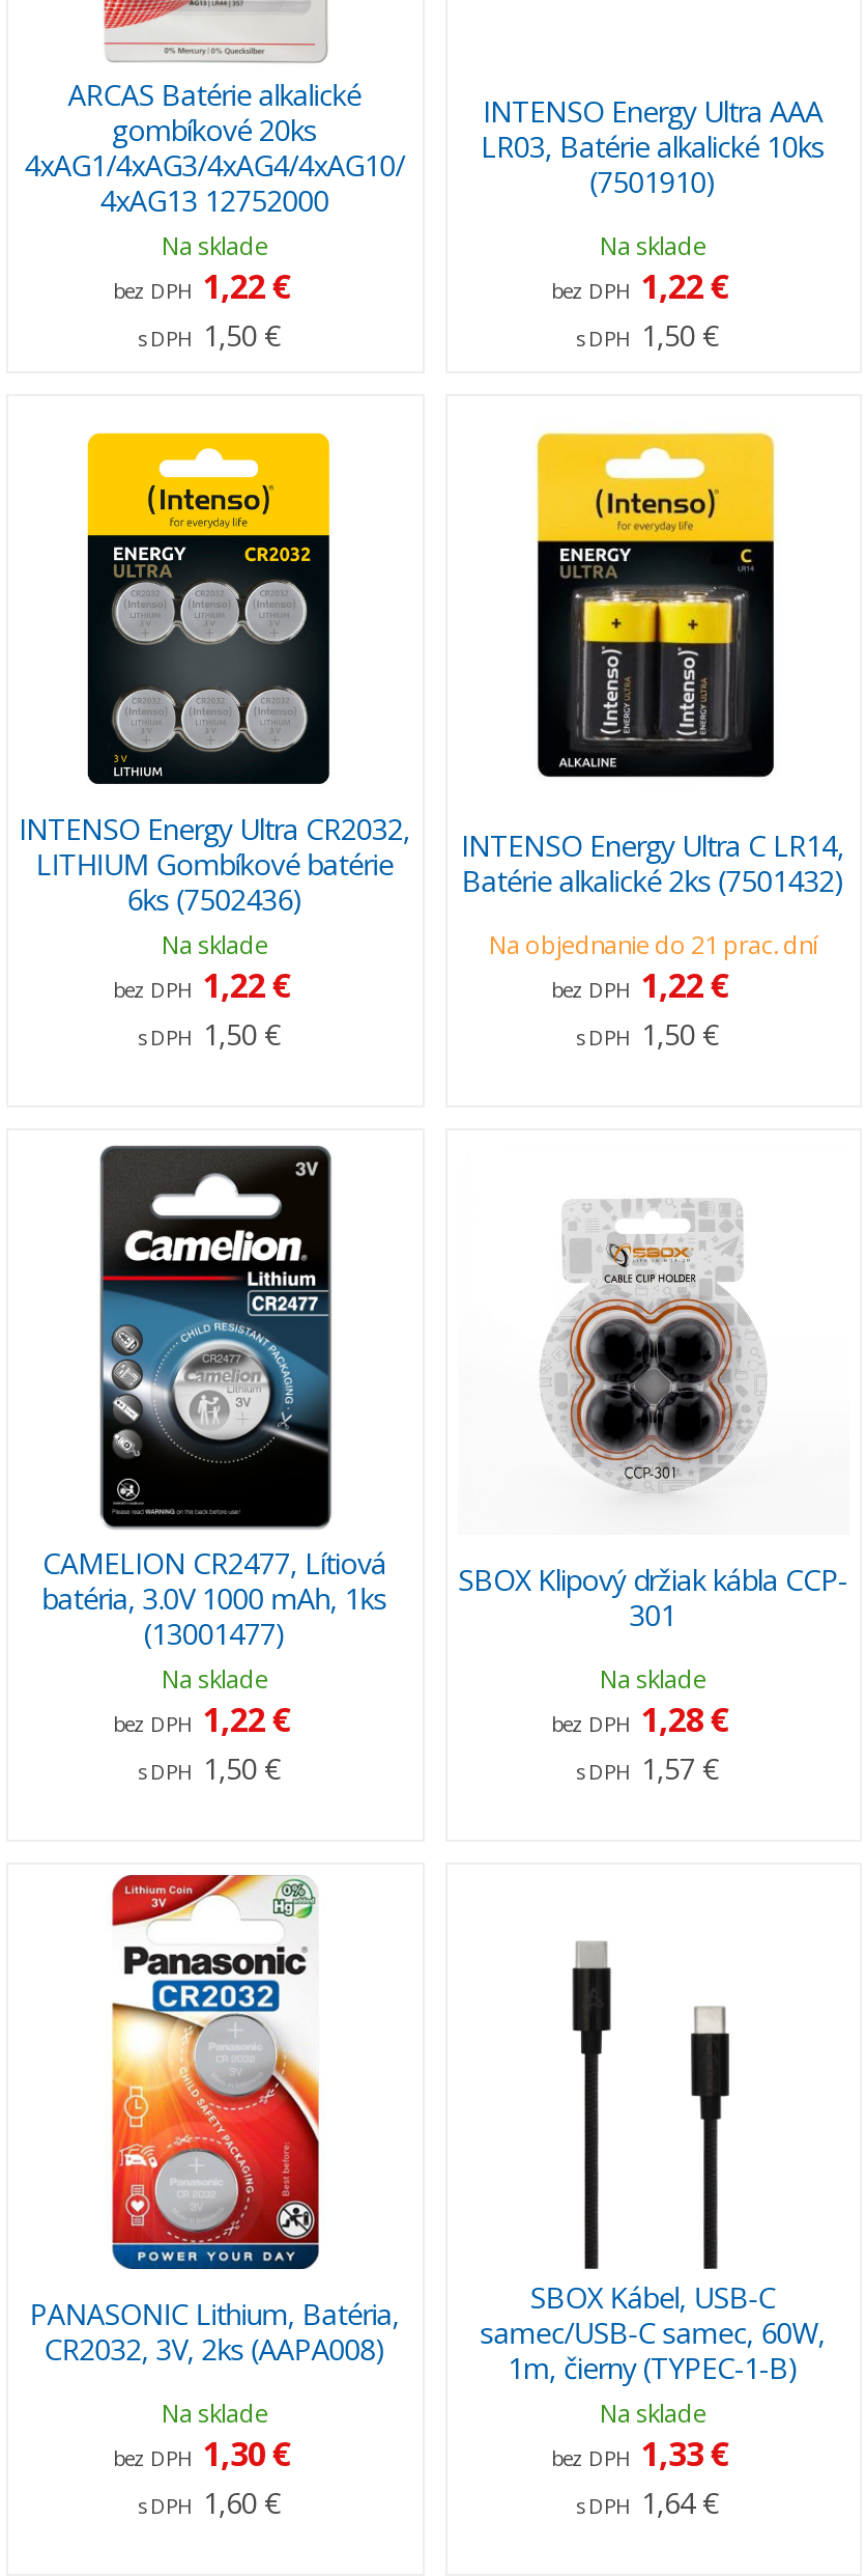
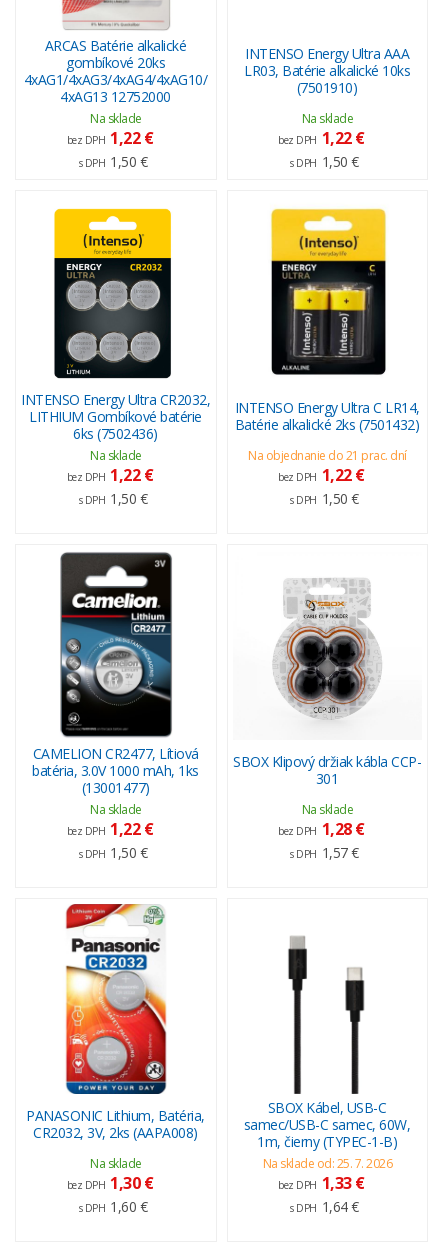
[600,2395,706,2430] Na sklade -> [262,1154,392,1171] Na sklade od: 25. 7. 2026

